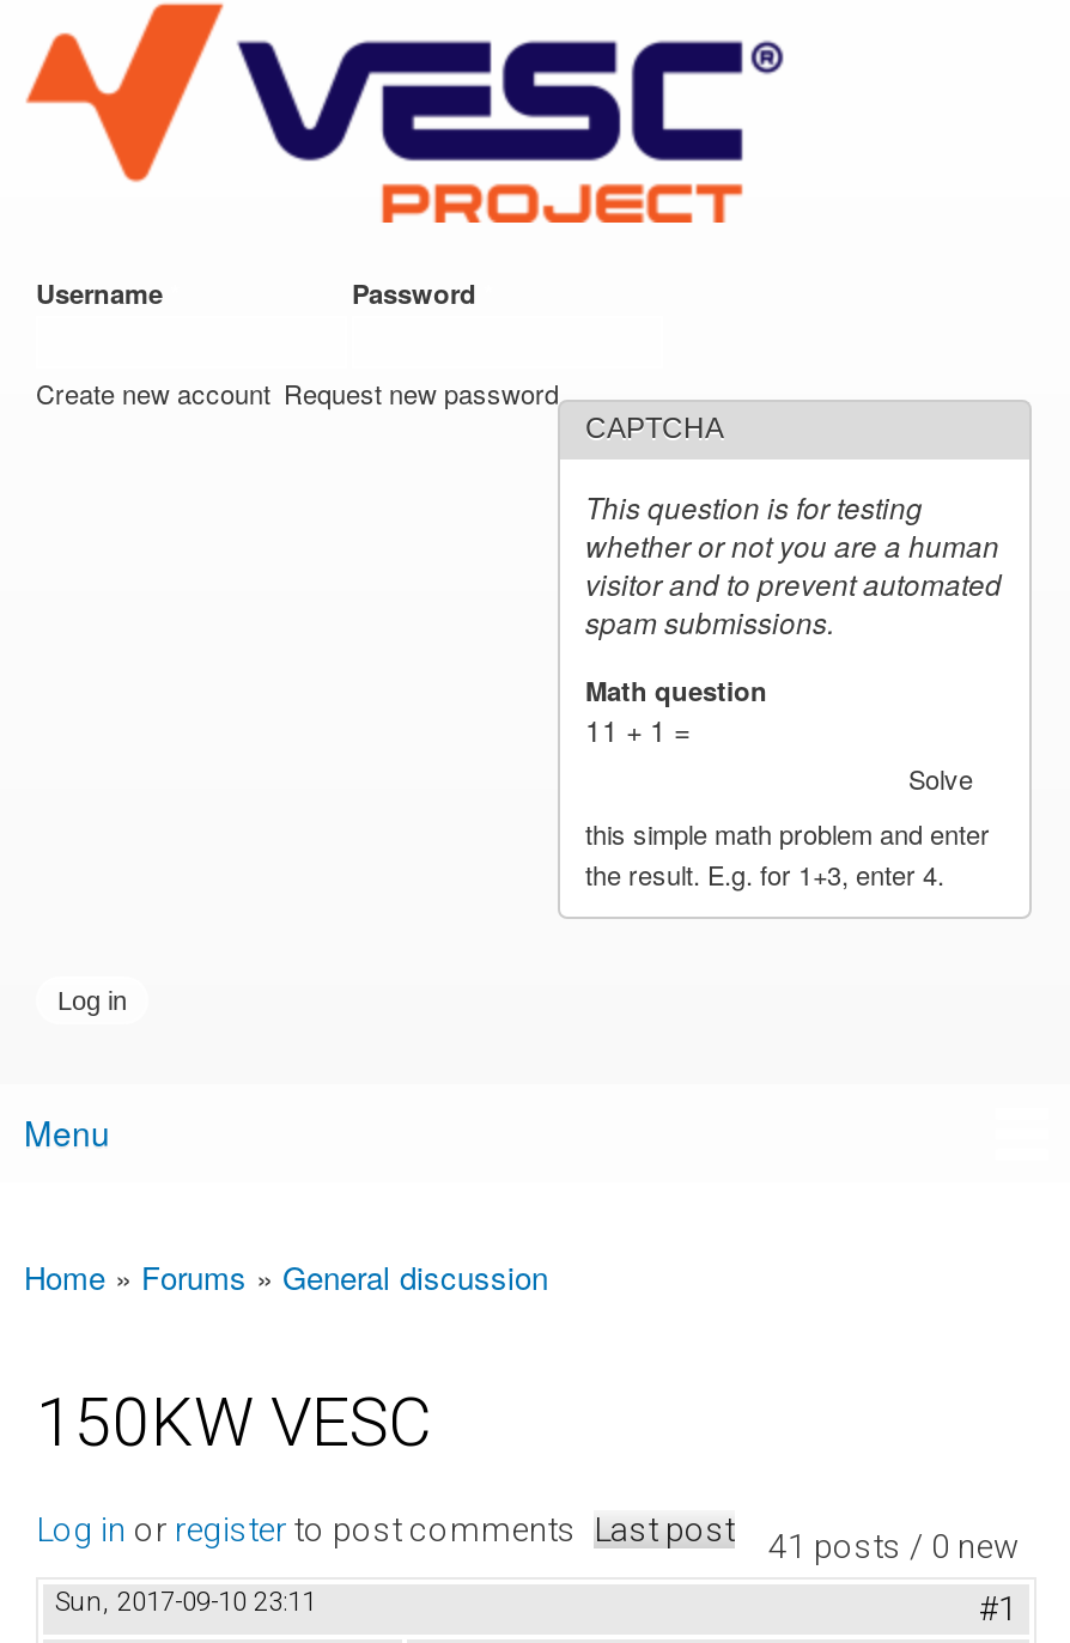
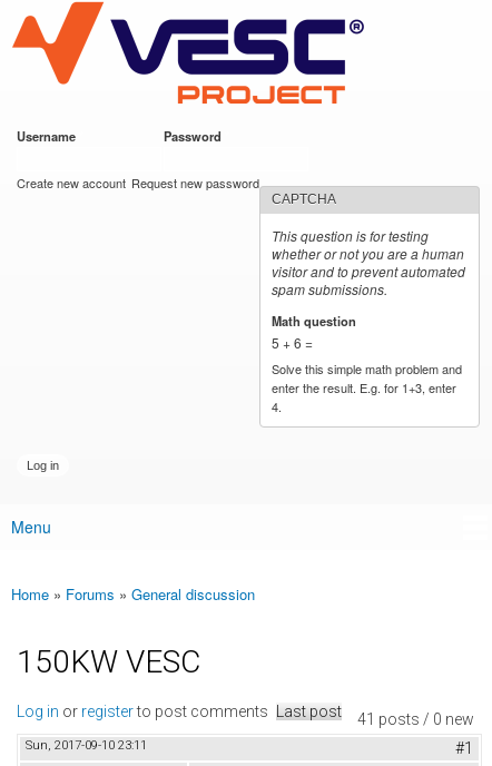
[585,708,990,893] 11 + 1 = | Solve | this simple math problem and enter | the result. E.g. for 1+3, enter 4. -> [272,333,463,415] 5 + 6 = | Solve this simple math problem and | enter the result. E.g. for 1+3, enter | 4.

